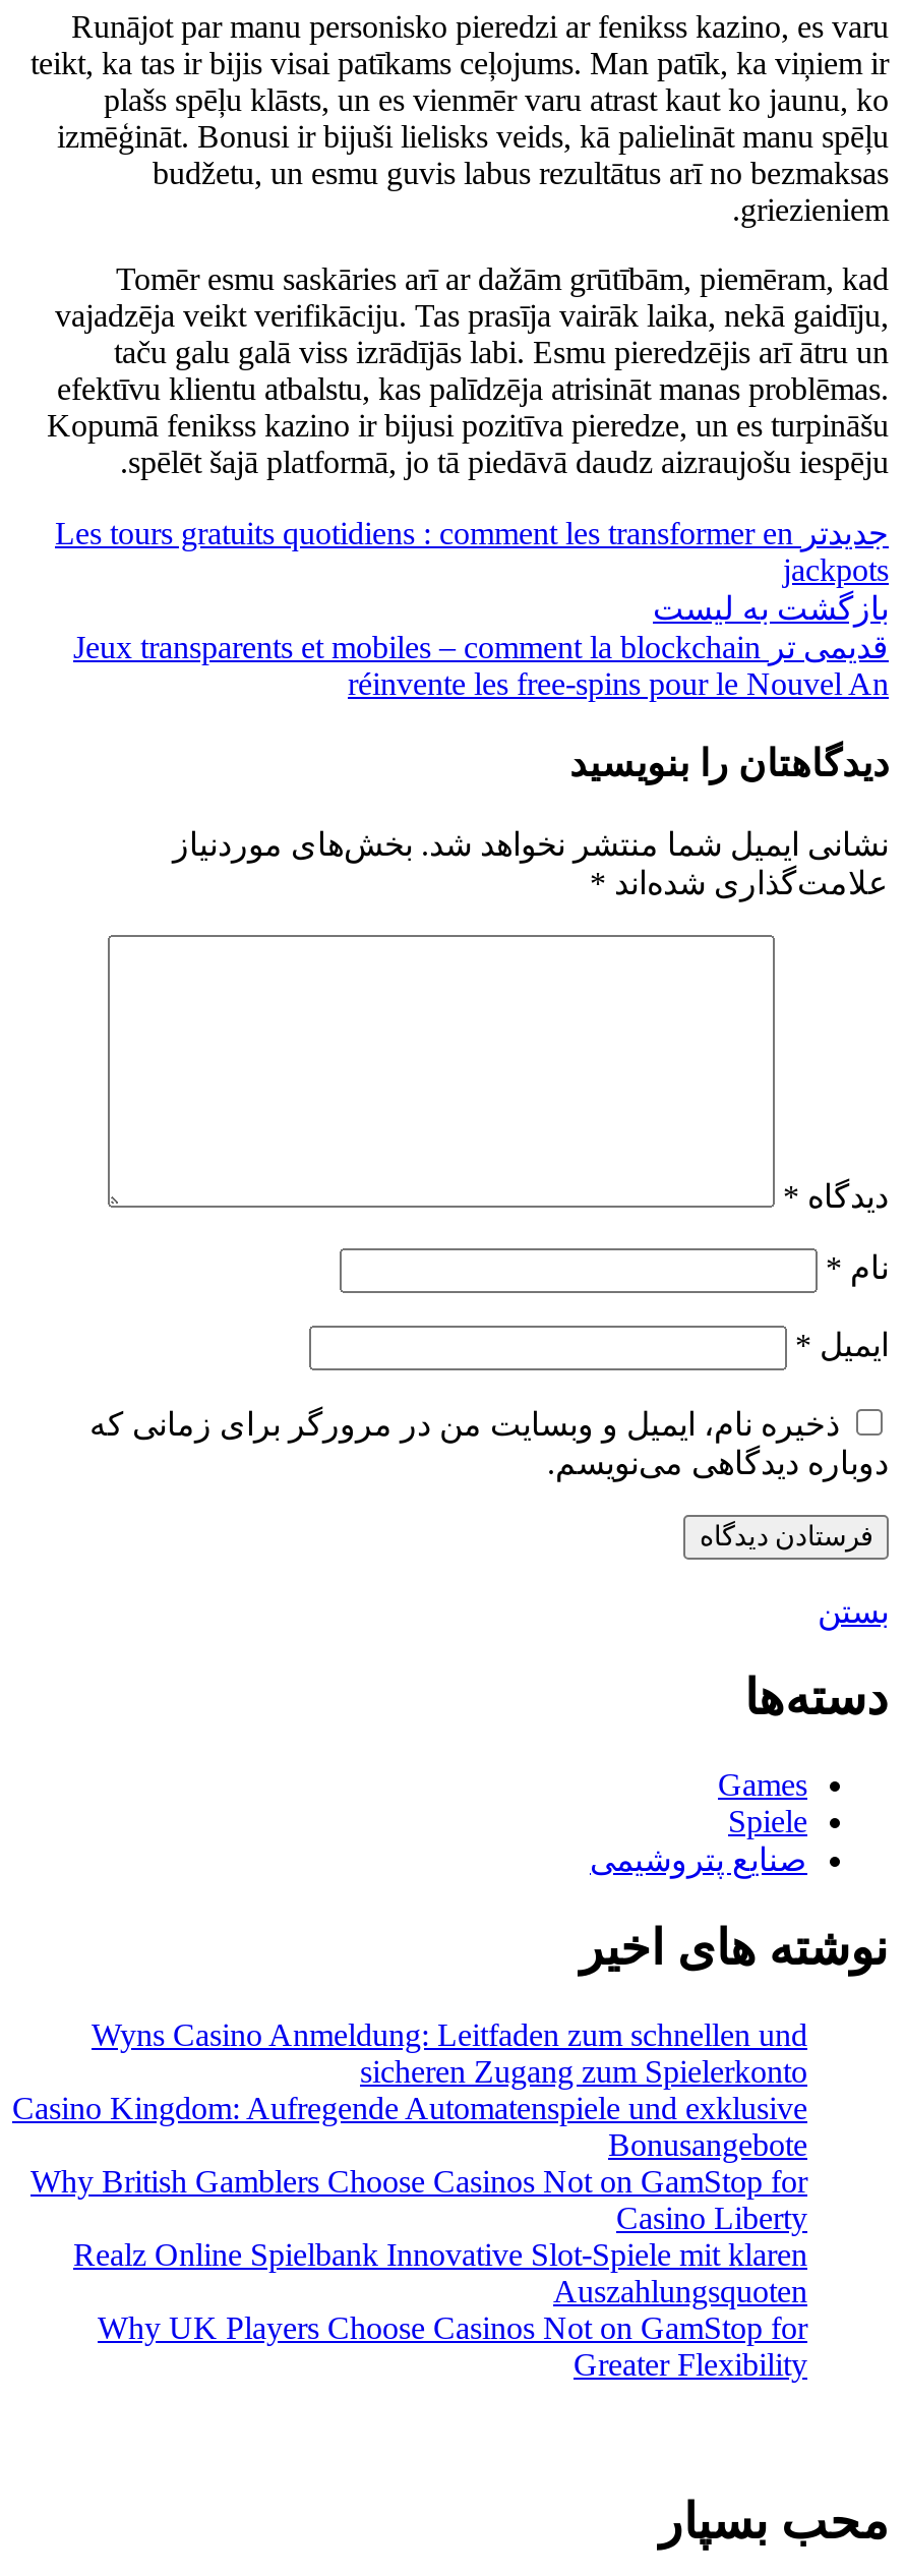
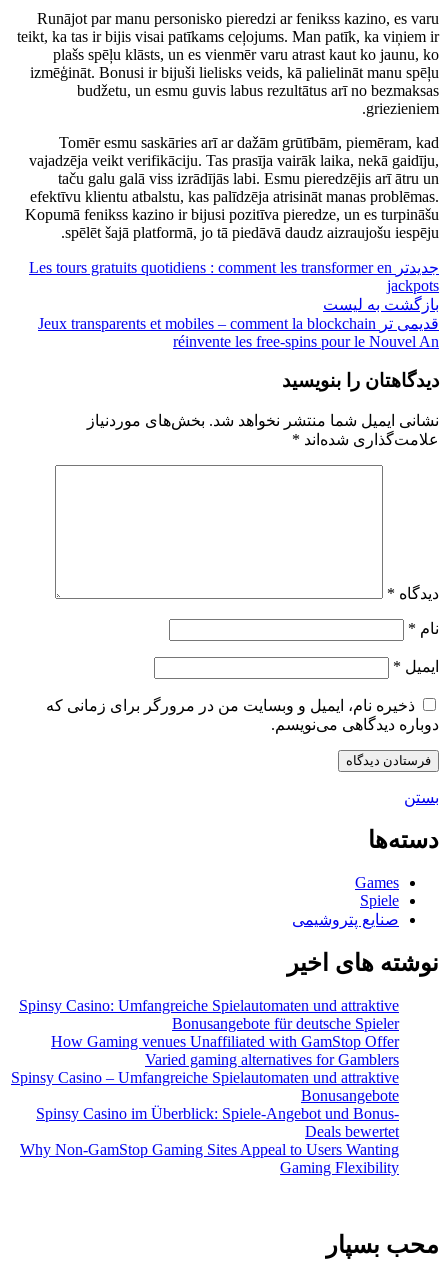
[12,2018,807,2126] Wyns Casino Anmeldung: Leitfaden zum schnellen und | sicheren Zugang zum Spielerkonto | Casino Kingdom: Aufregende Automatenspiele und exklusive -> [11,997,399,1086] Spinsy Casino: Umfangreiche Spielautomaten und attraktive | Bonusangebote für deutsche Spieler | How Gaming venues Unaffiliated with GamStop Offer | Varied gaming alternatives for Gamblers | Spinsy Casino – Umfangreiche Spielautomaten und attraktive
moved [608,2128,807,2162] -> [301,1087,399,1104]: Bonusangebote
[31,2164,807,2382] Why British Gamblers Choose Casinos Not on GamStop for | Casino Liberty | Realz Online Spielbank Innovative Slot-Spiele mit klaren | Auszahlungsquoten | Why UK Players Choose Casinos Not on GamStop for | Greater Flexibility -> [20,1105,399,1176] Spinsy Casino im Überblick: Spiele-Angebot und Bonus- | Deals bewertet | Why Non-GamStop Gaming Sites Appeal to Users Wanting | Gaming Flexibility

